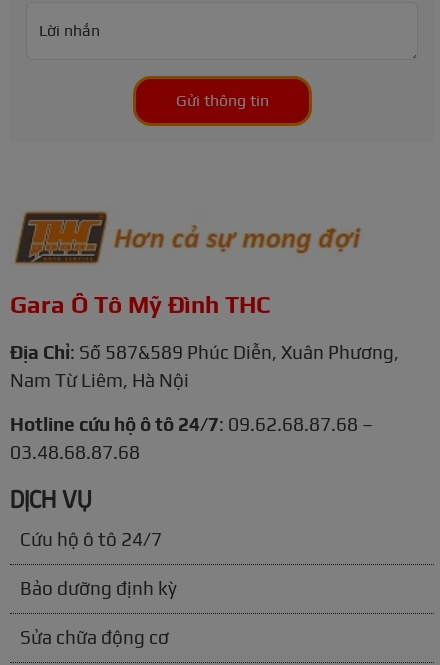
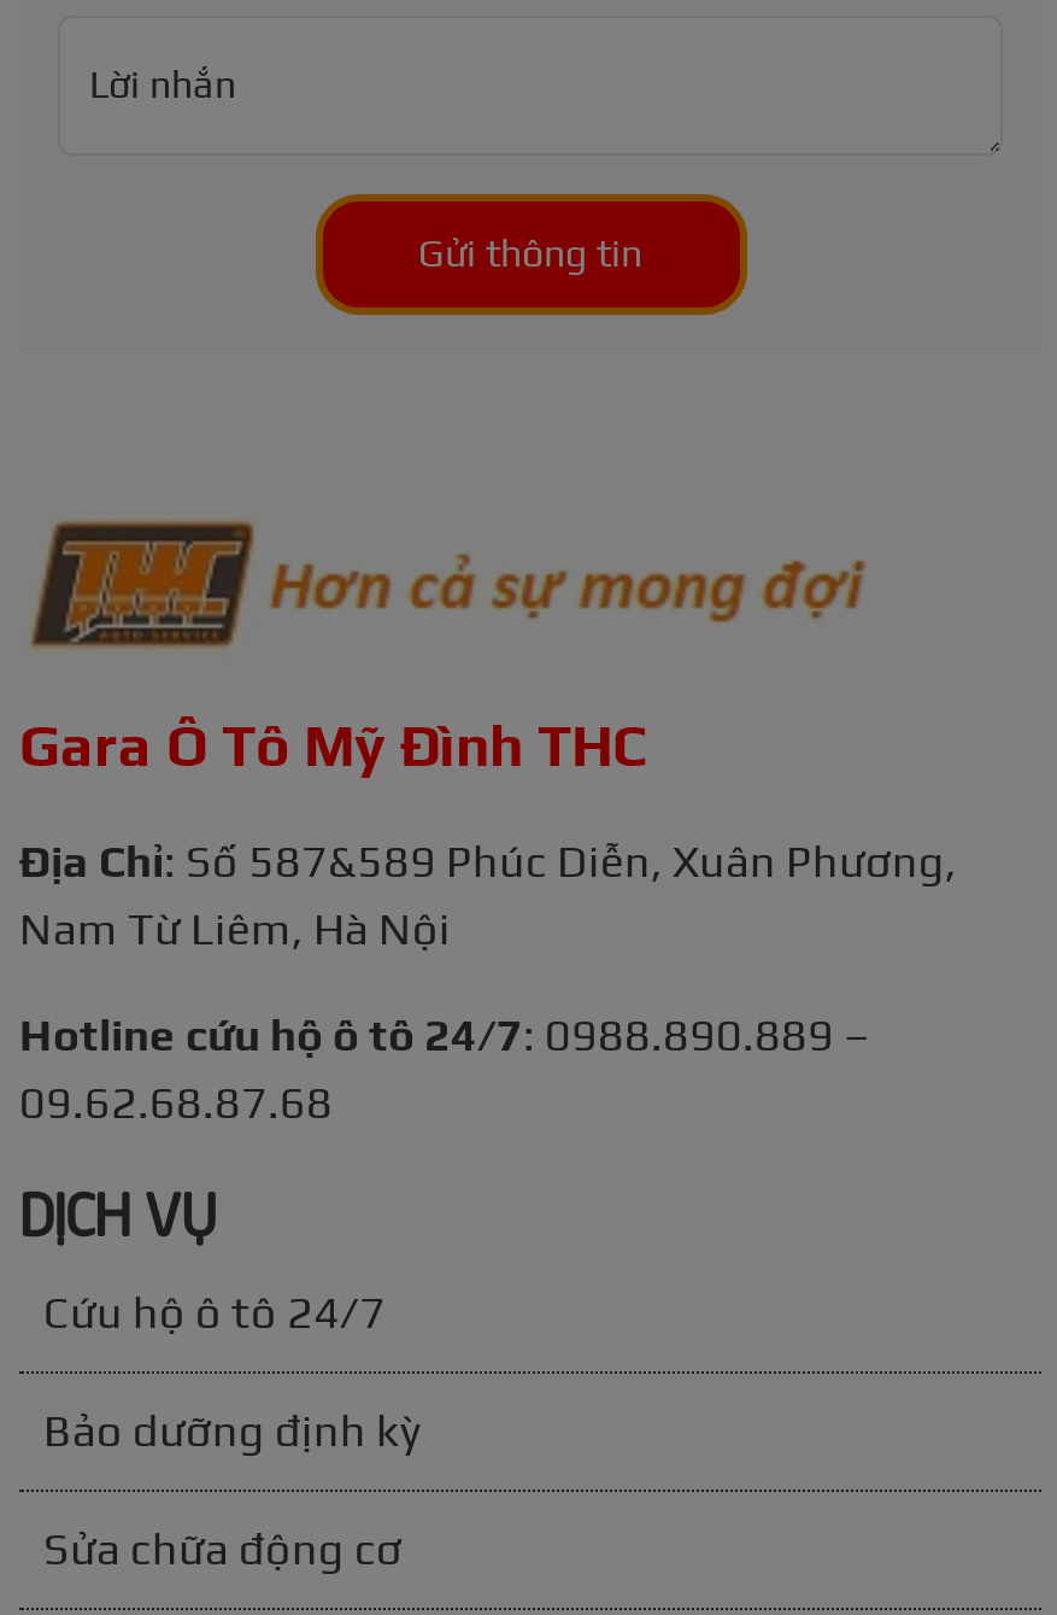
[10,414,373,435] Hotline cứu hộ ô tô 24/7: 09.62.68.87.68 – -> [19,1010,870,1060] Hotline cứu hộ ô tô 24/7: 0988.890.889 –
[10,442,140,463] 03.48.68.87.68 -> [19,1077,333,1128] 09.62.68.87.68

